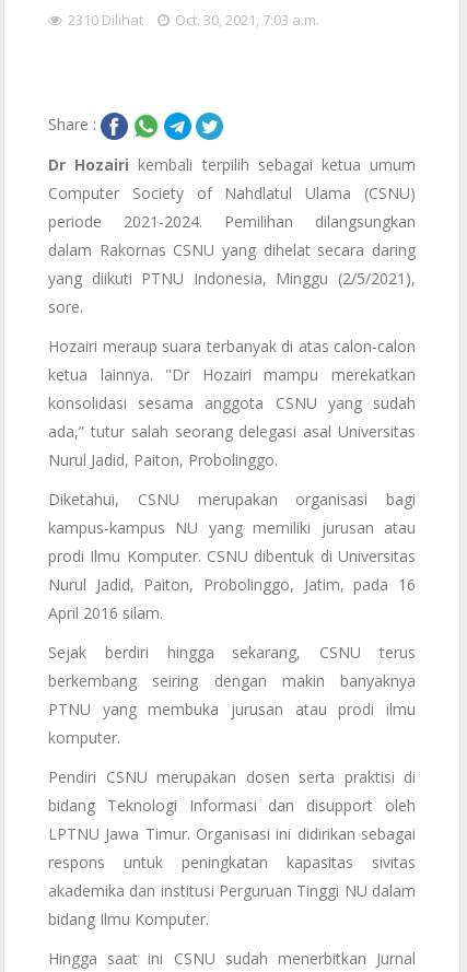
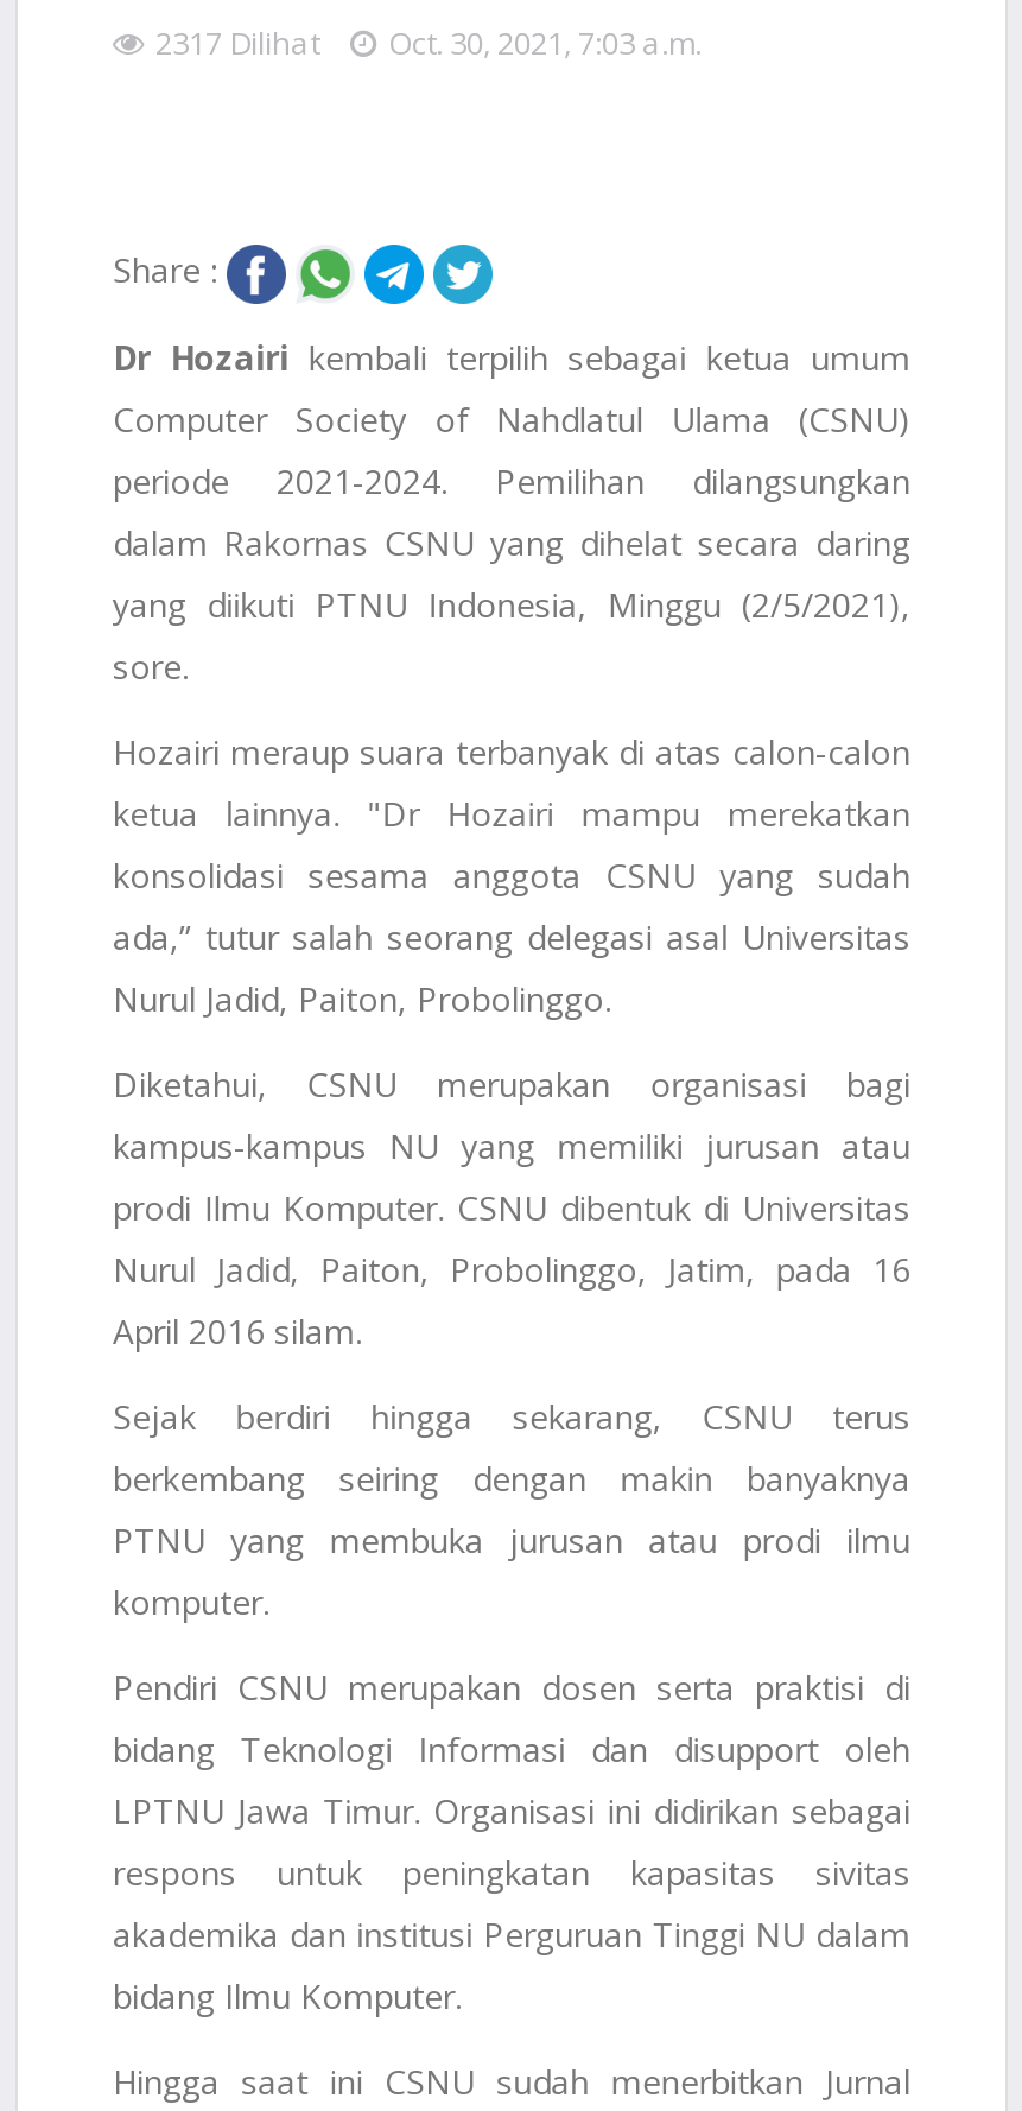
[68,10,319,30] 2310 Dilihat Oct. 30, 2021, 7:03 a.m. -> [155,21,702,64] 2317 Dilihat Oct. 30, 2021, 7:03 a.m.

